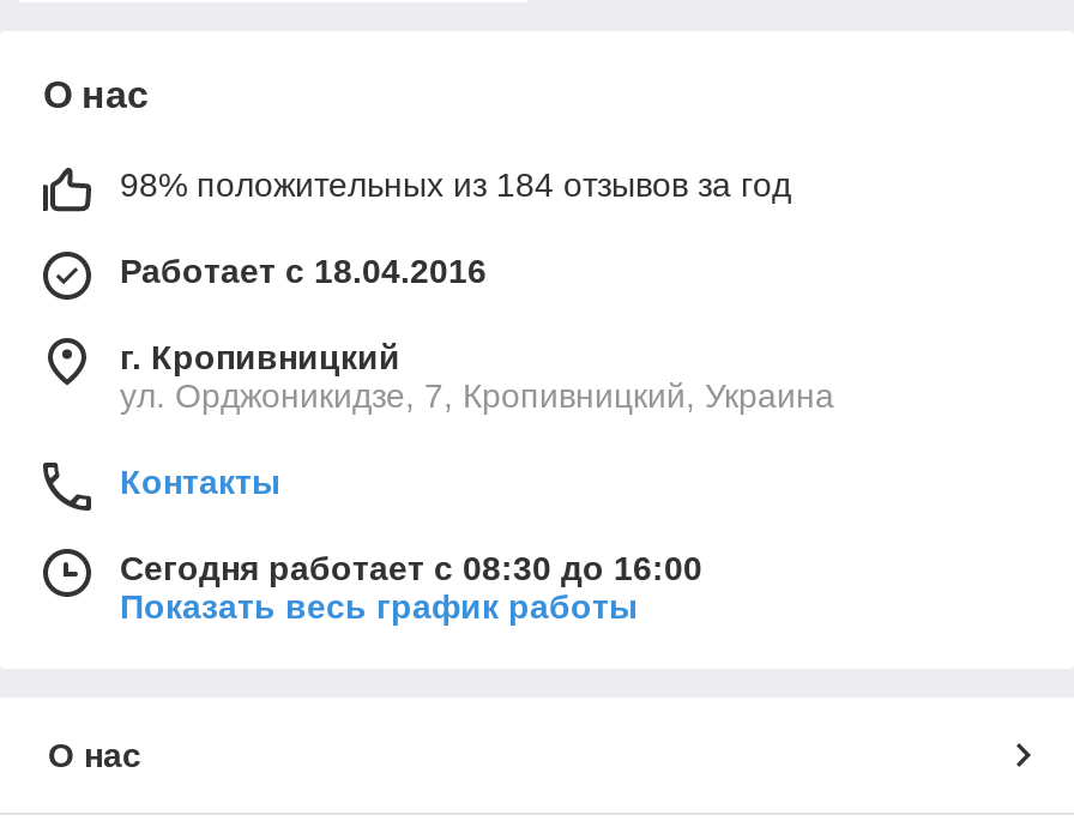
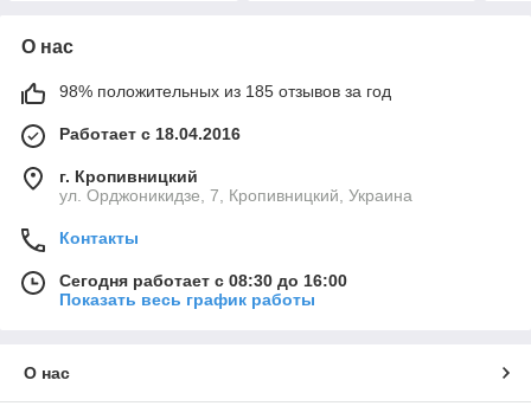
[120,166,791,205] 98% положительных из 184 отзывов за год -> [59,82,391,101] 98% положительных из 185 отзывов за год

